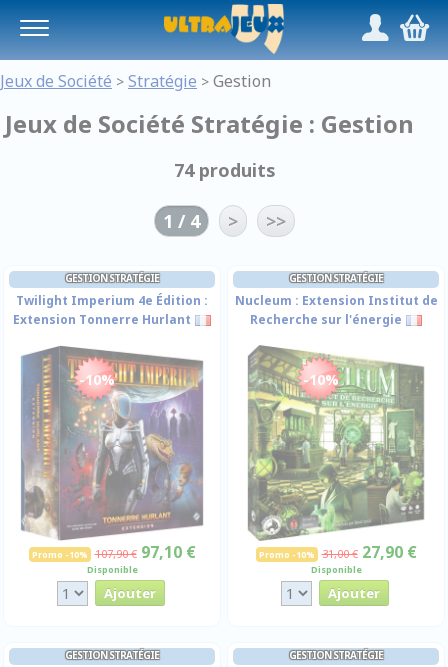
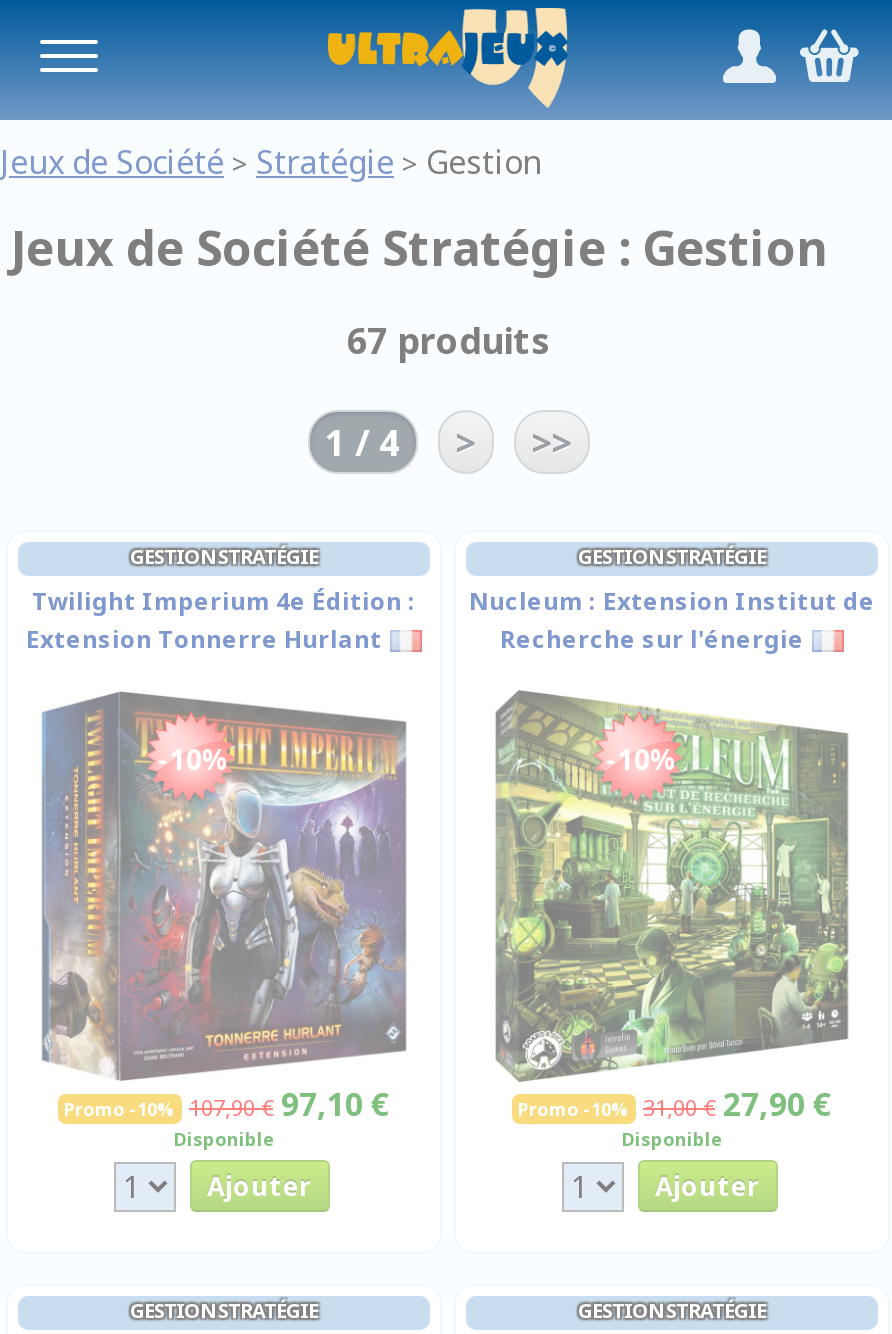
[173,158,274,182] 74 produits -> [347,316,549,364] 67 produits

